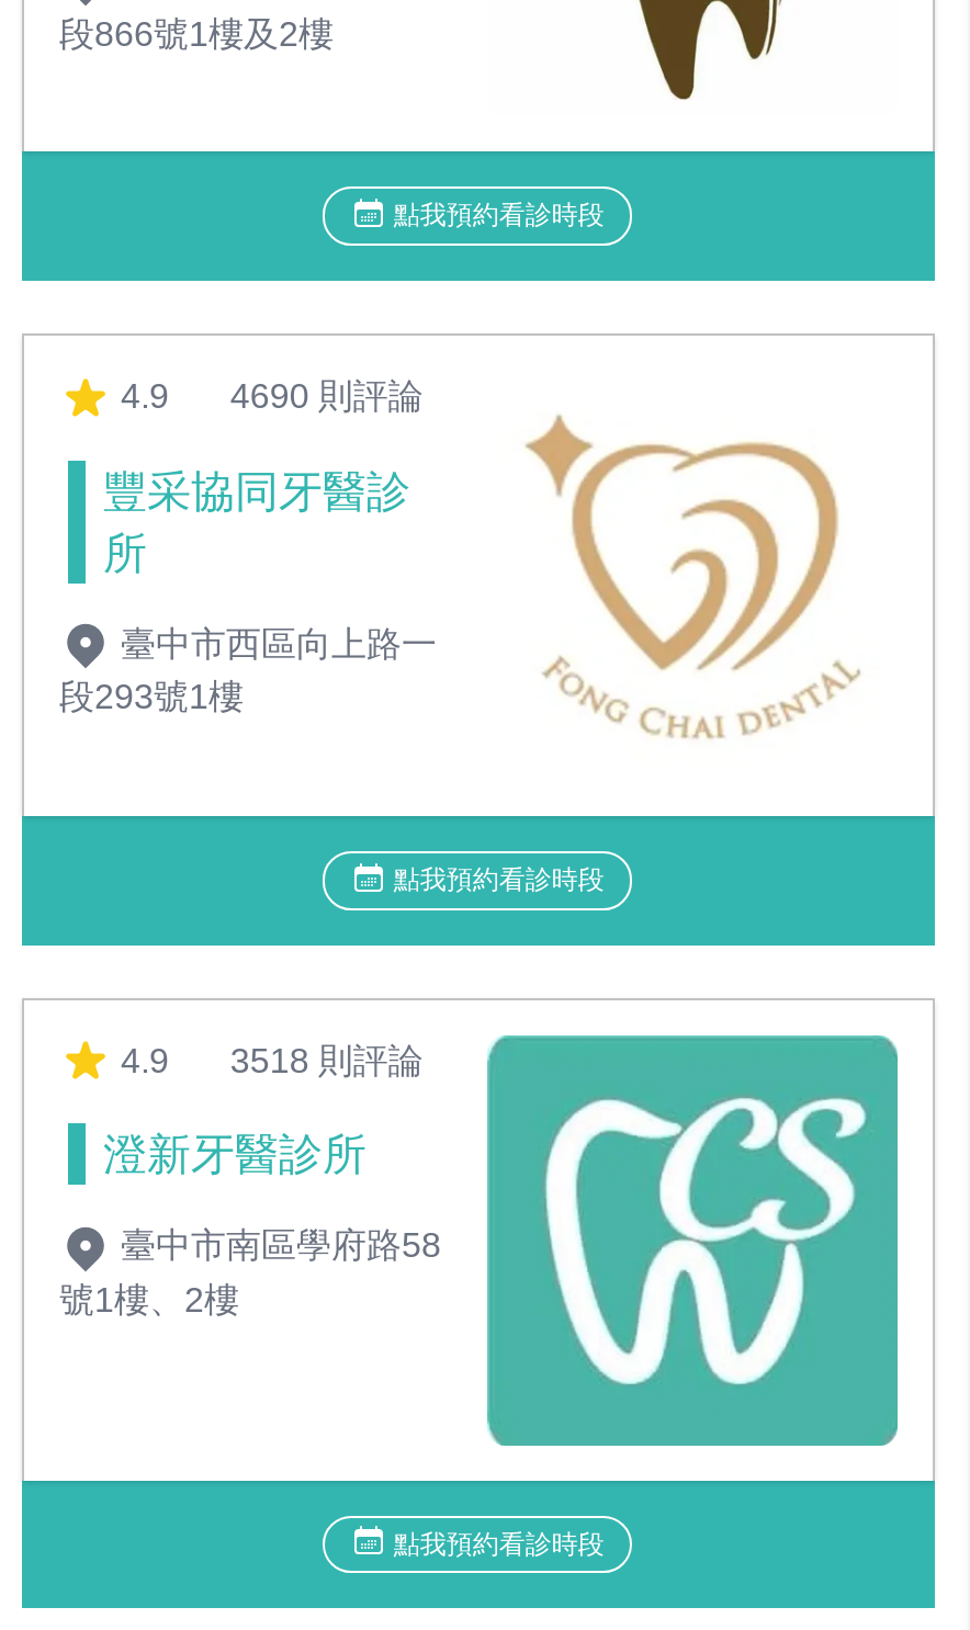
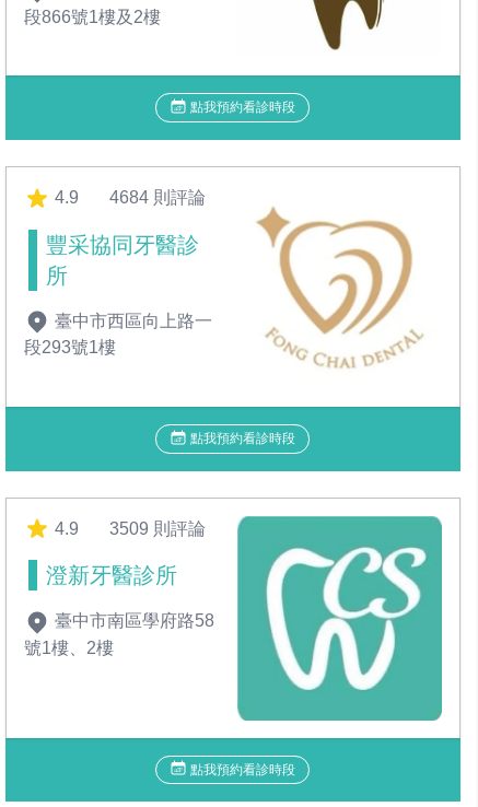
[112,377,423,414] 4.9 4690 則評論 -> [50,188,205,207] 4.9 4684 則評論
[112,1041,423,1078] 4.9 3518 則評論 -> [50,519,205,538] 4.9 3509 則評論

